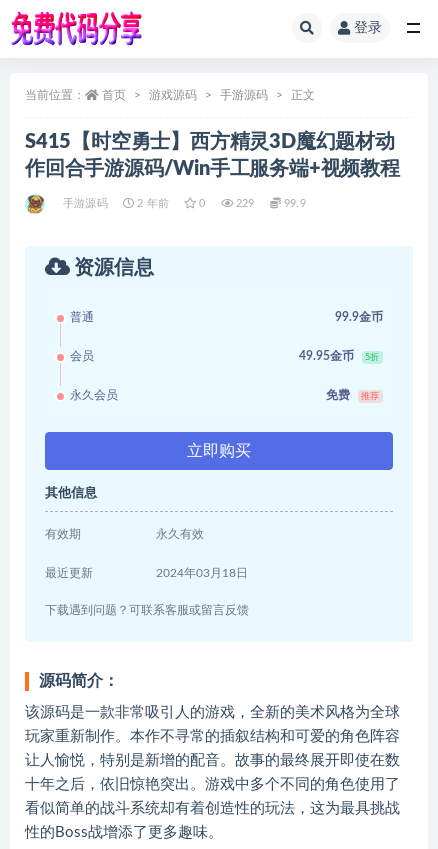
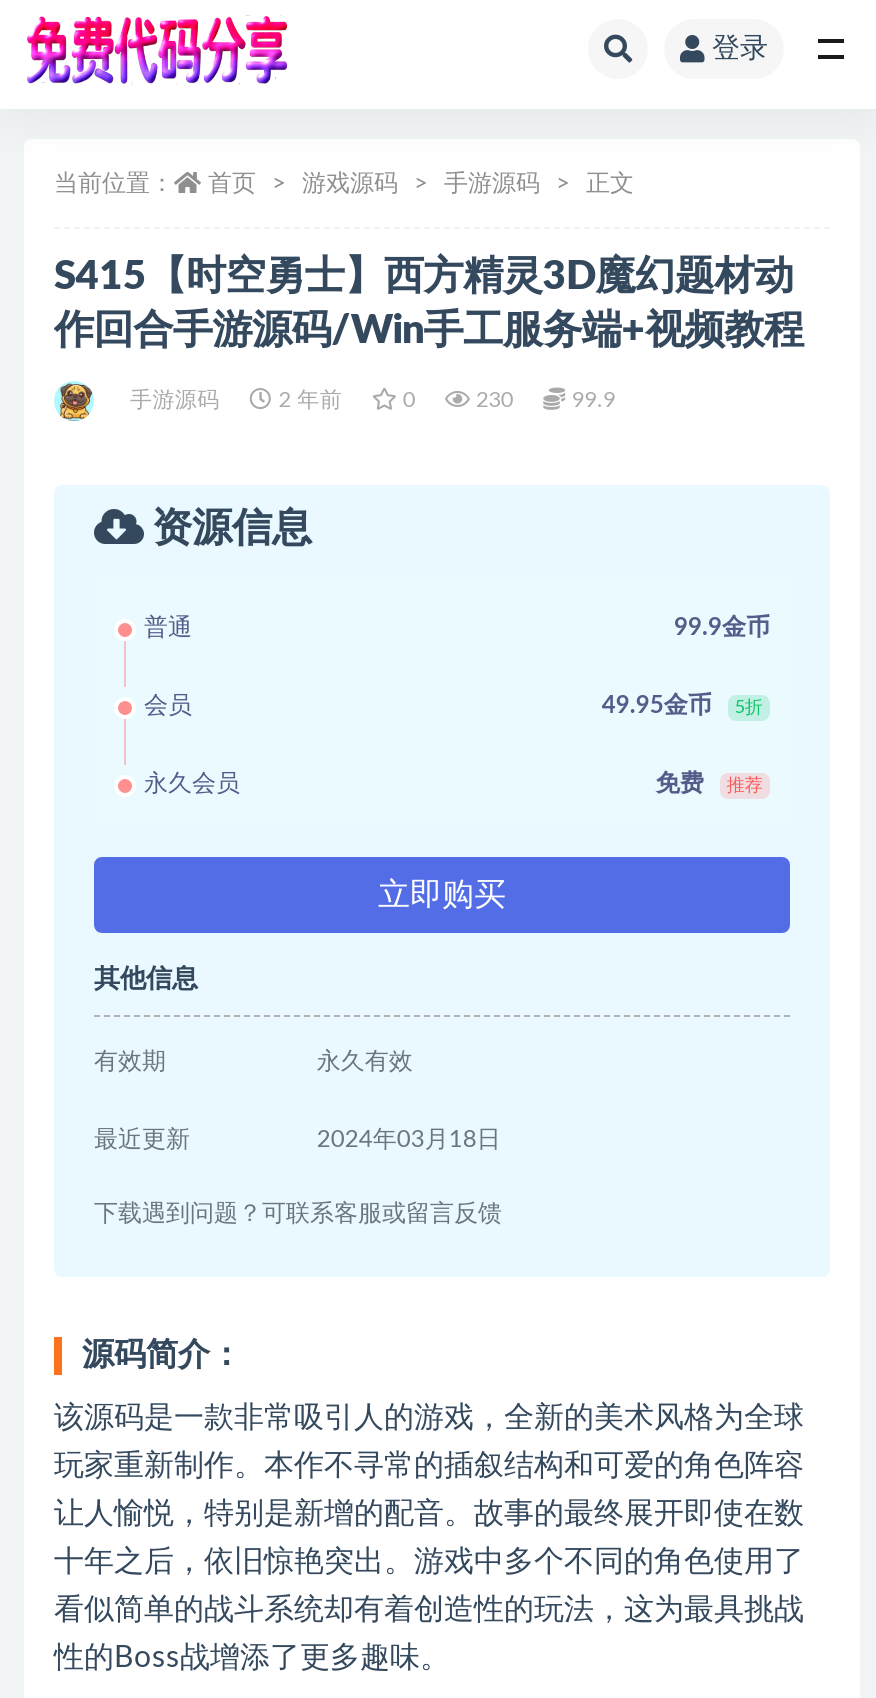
[233,198,255,209] 229 -> [470,389,513,411] 230

